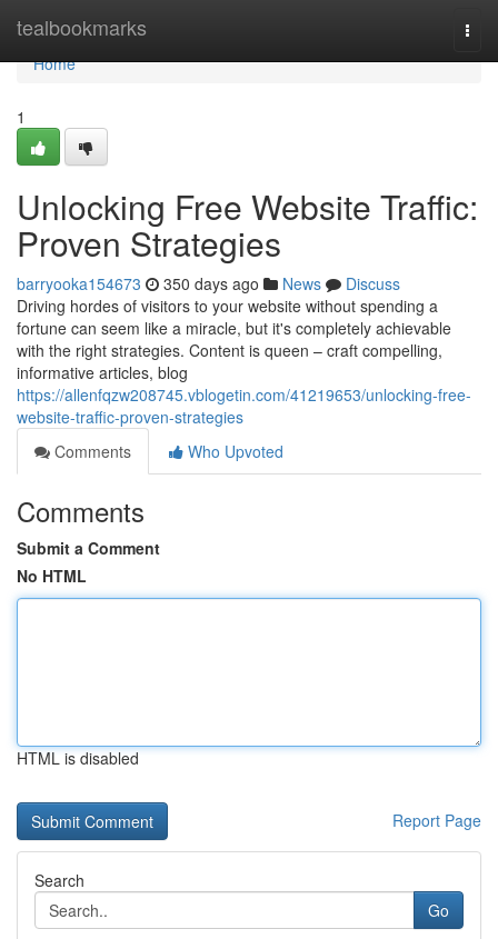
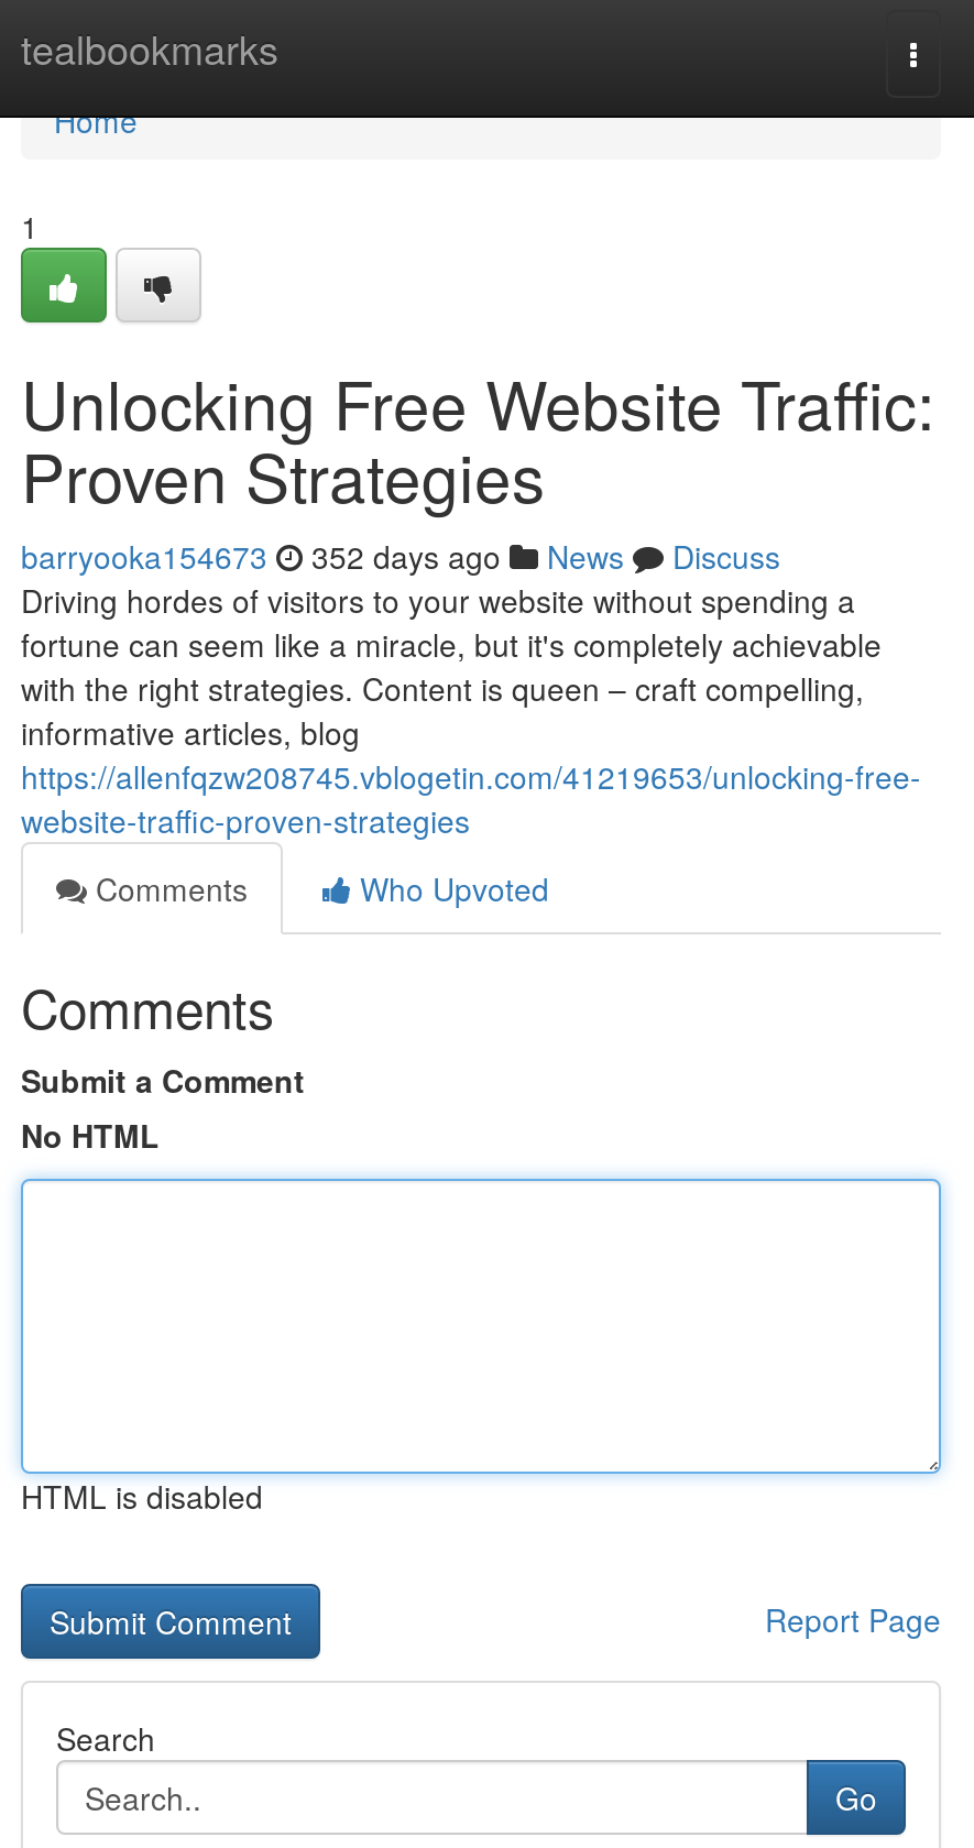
[17,272,400,294] barryooka154673 350 days ago News Discuss -> [21,534,780,578] barryooka154673 352 days ago News Discuss

